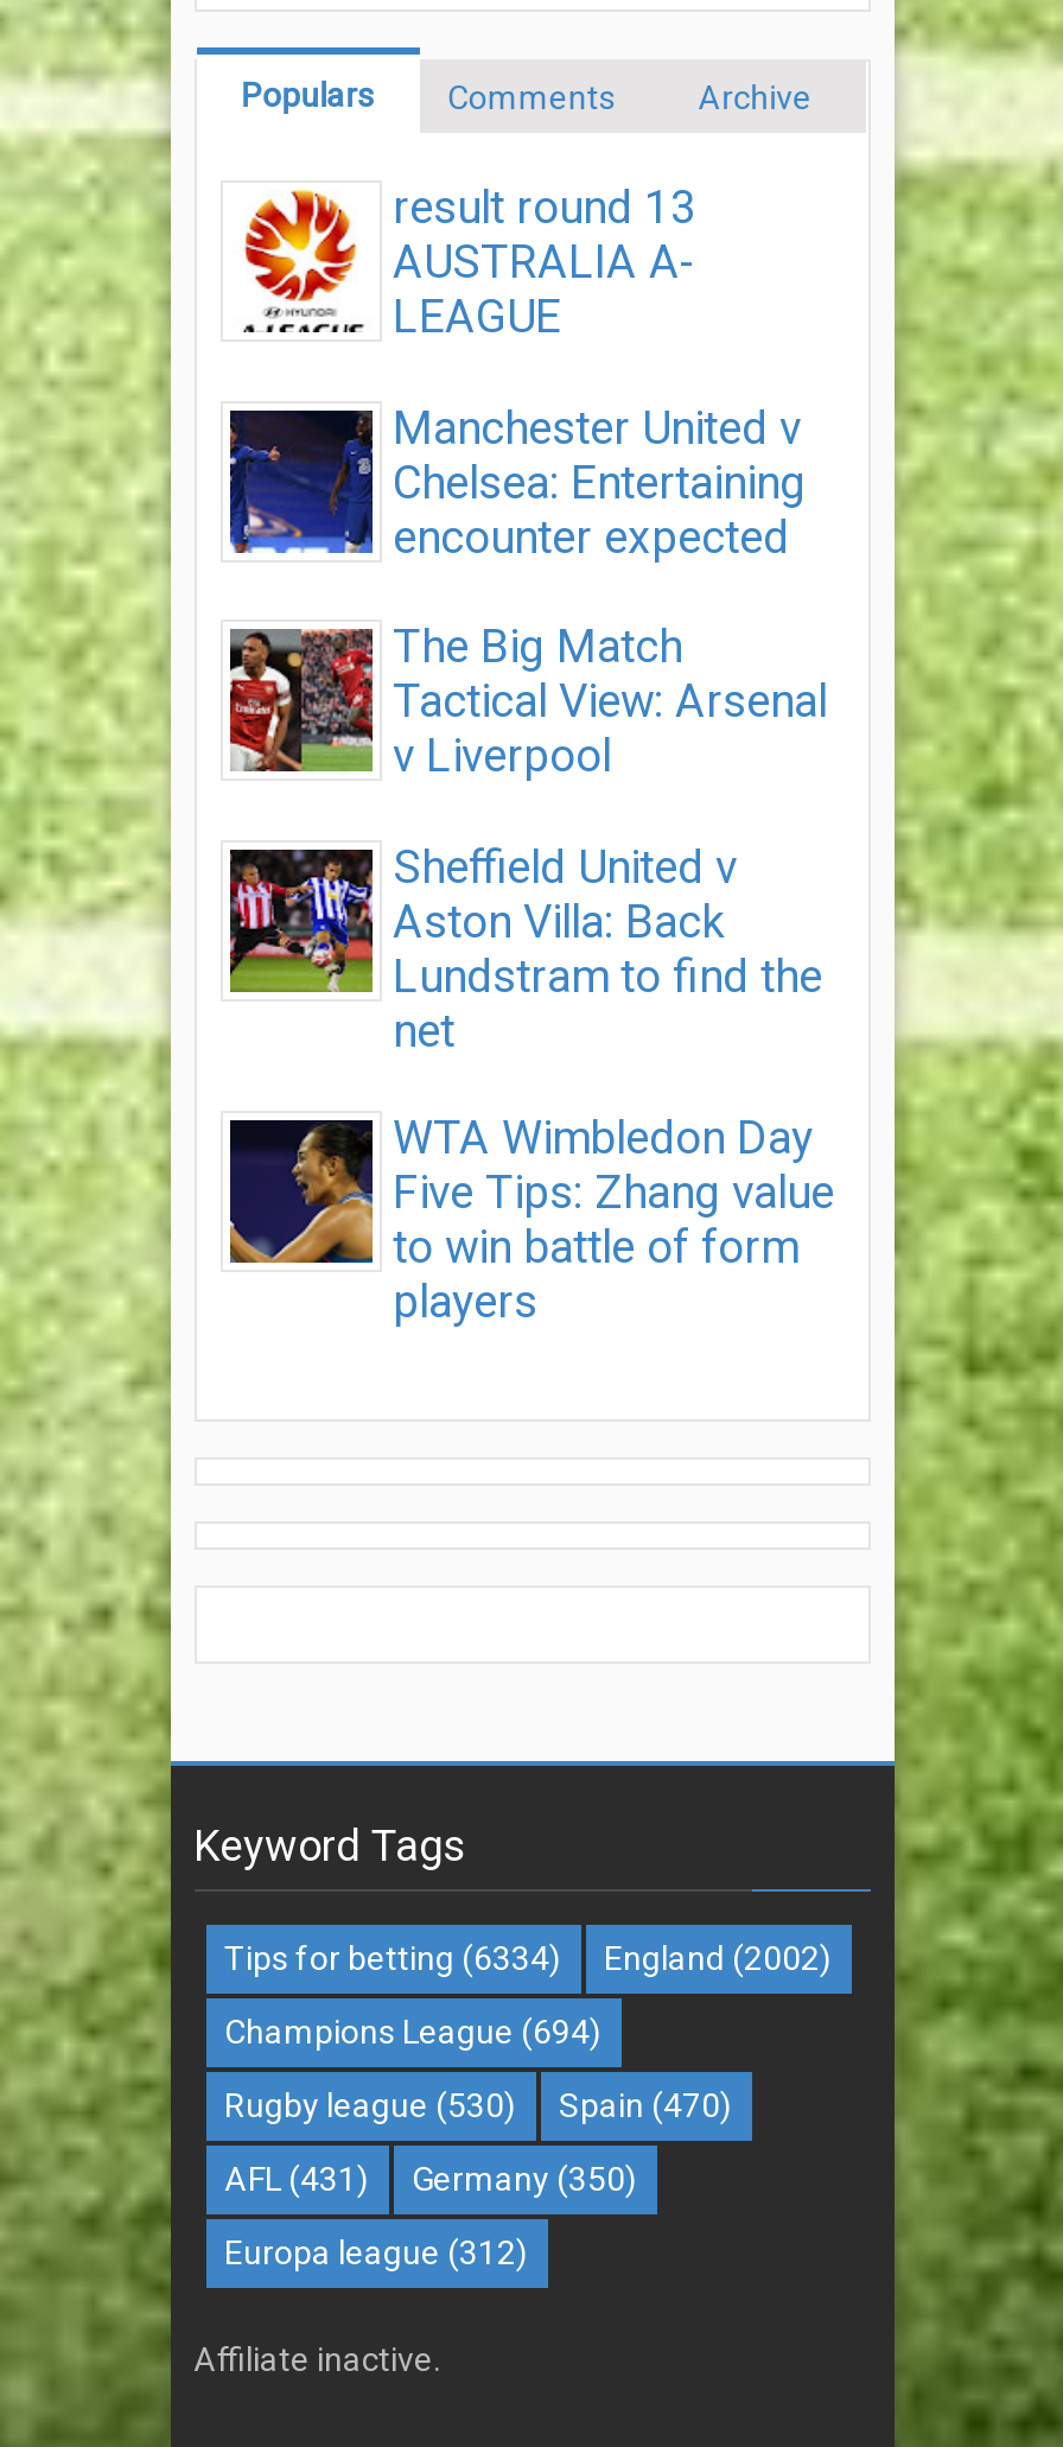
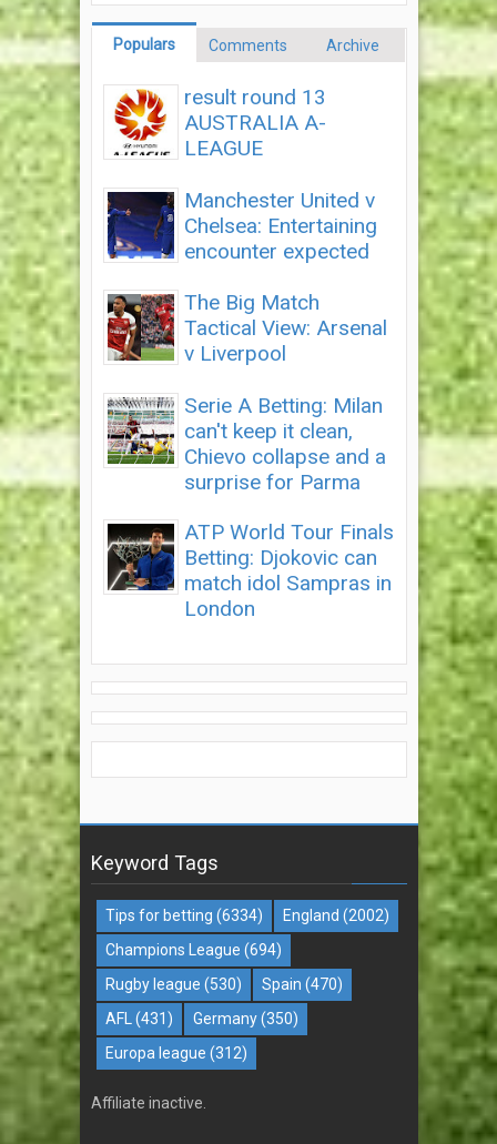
[228,840,822,1058] [image] | Sheffield United v | Aston Villa: Back | Lundstram to find the | net -> [106,393,386,495] [image] | Serie A Betting: Milan | can't keep it clean, | Chievo collapse and a | surprise for Parma
[228,1112,834,1330] [image] | WTA Wimbledon Day | Five Tips: Zhang value | to win battle of form | players -> [106,520,393,622] [image] | ATP World Tour Finals | Betting: Djokovic can | match idol Sampras in | London

